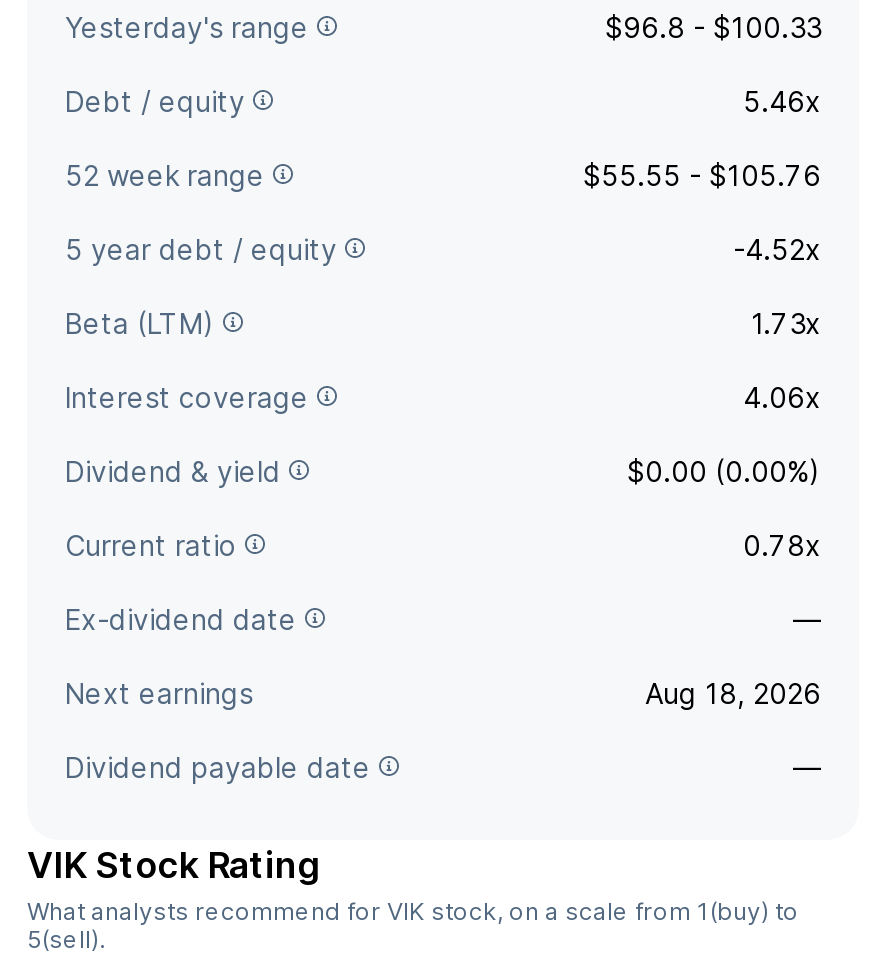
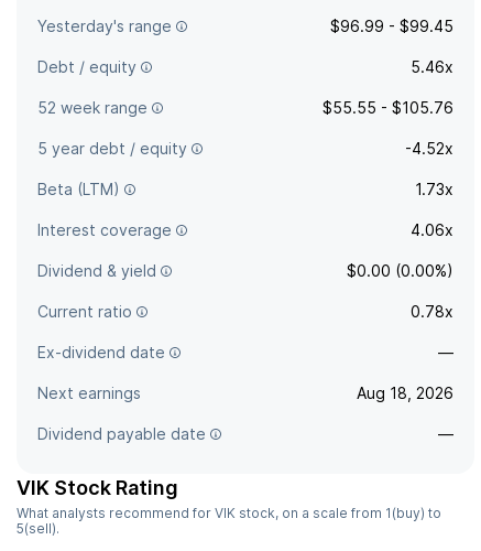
[605,9,821,43] $96.8 - $100.33 -> [330,17,453,35] $96.99 - $99.45

